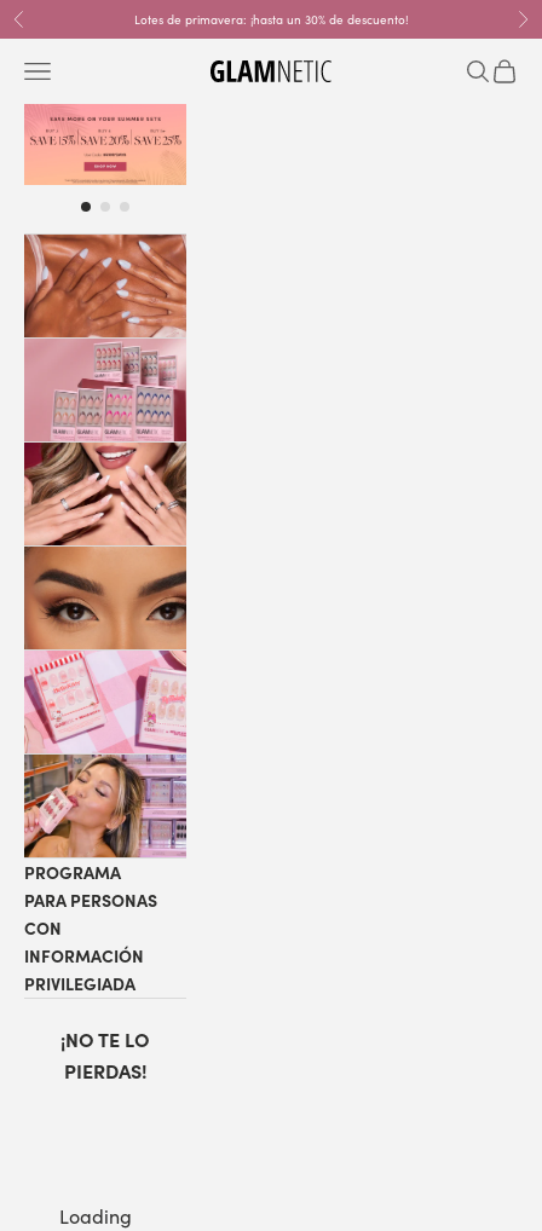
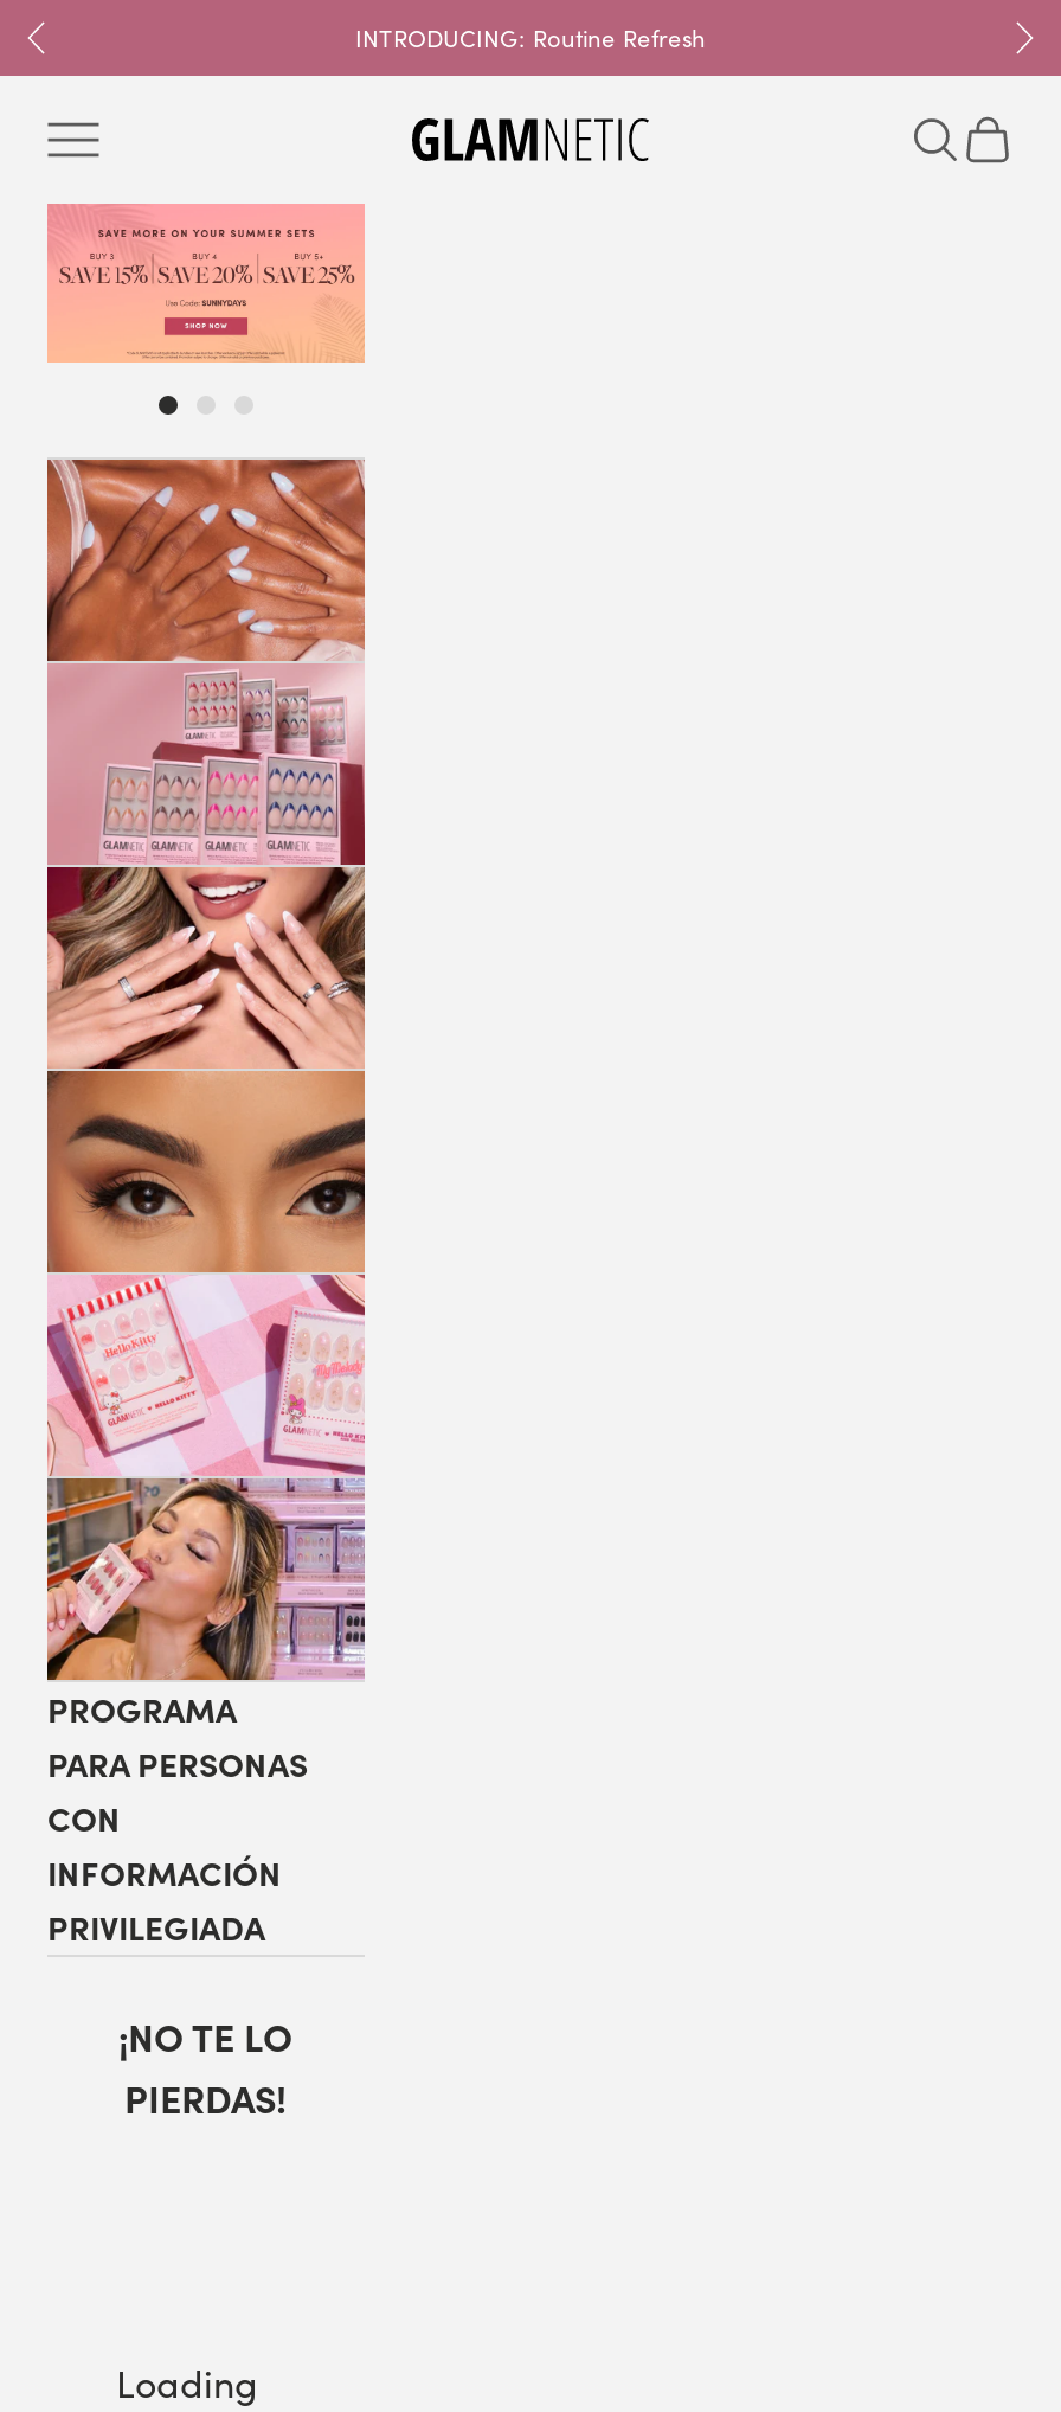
[134,11,408,28] Lotes de primavera: ¡hasta un 30% de descuento! -> [355,21,706,54] INTRODUCING: Routine Refresh

